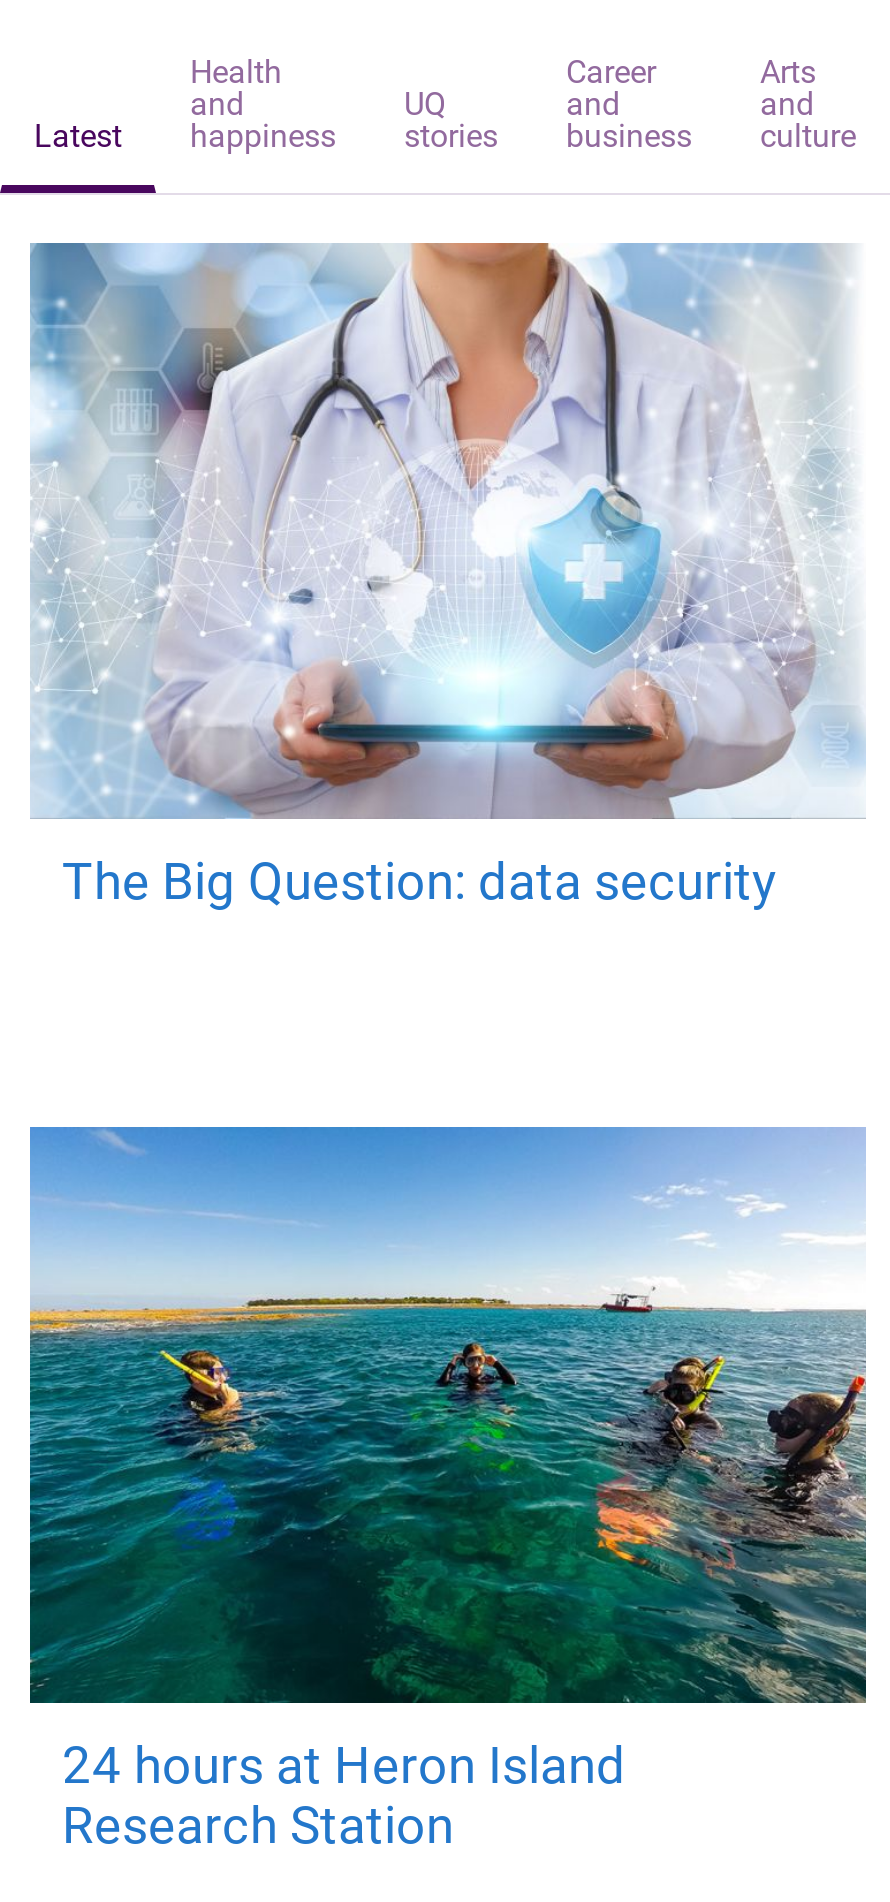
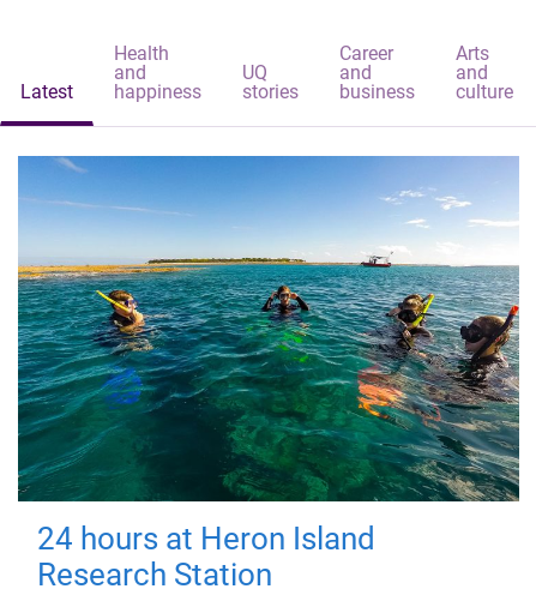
[30,241,866,911] [image] | The Big Question: data security -> none

